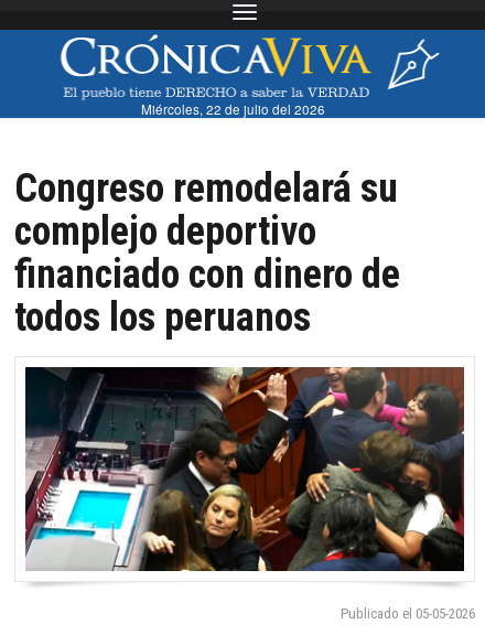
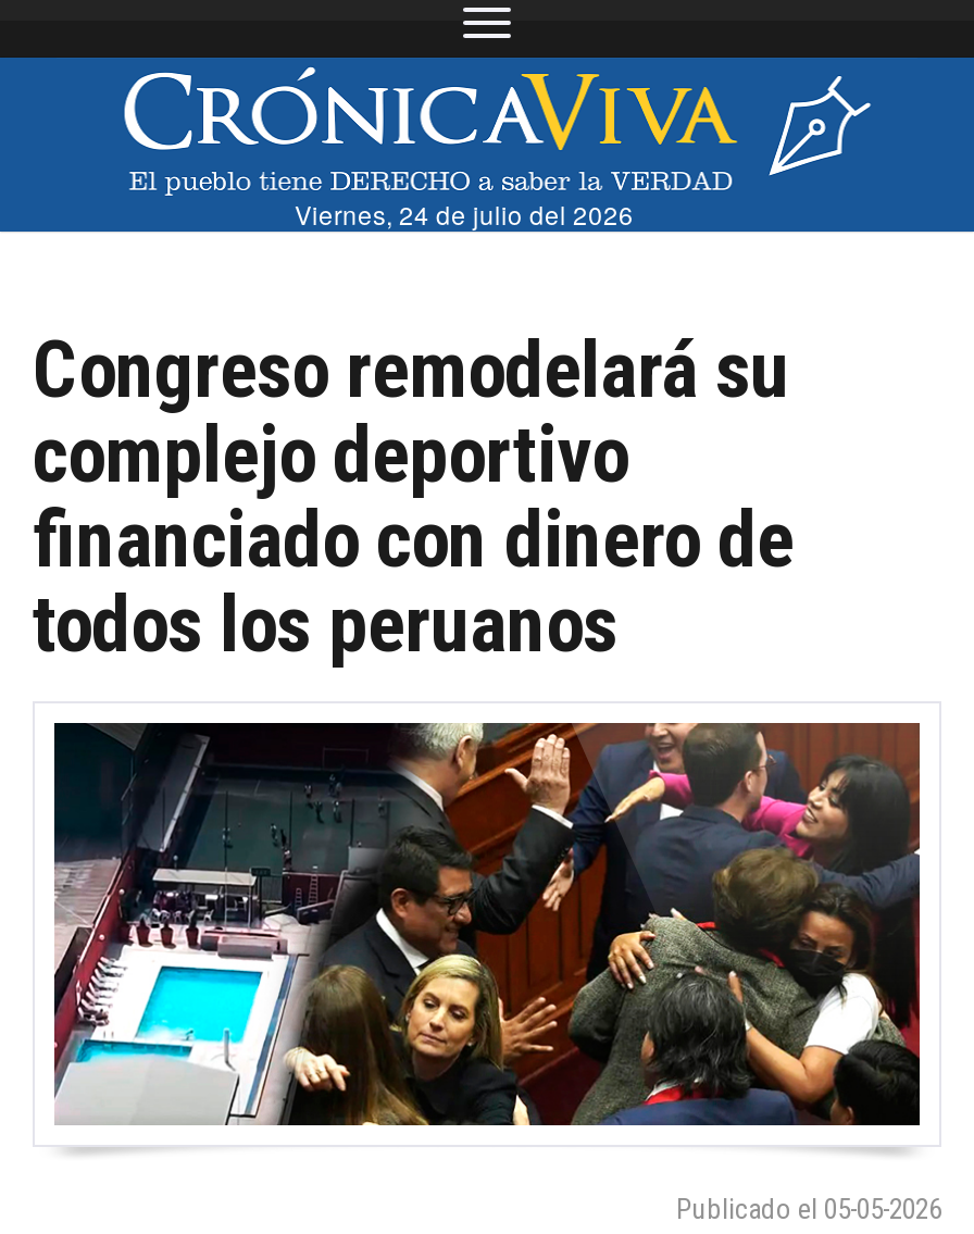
[141,100,325,117] Miércoles, 22 de julio del 2026 -> [295,196,634,230] Viernes, 24 de julio del 2026

